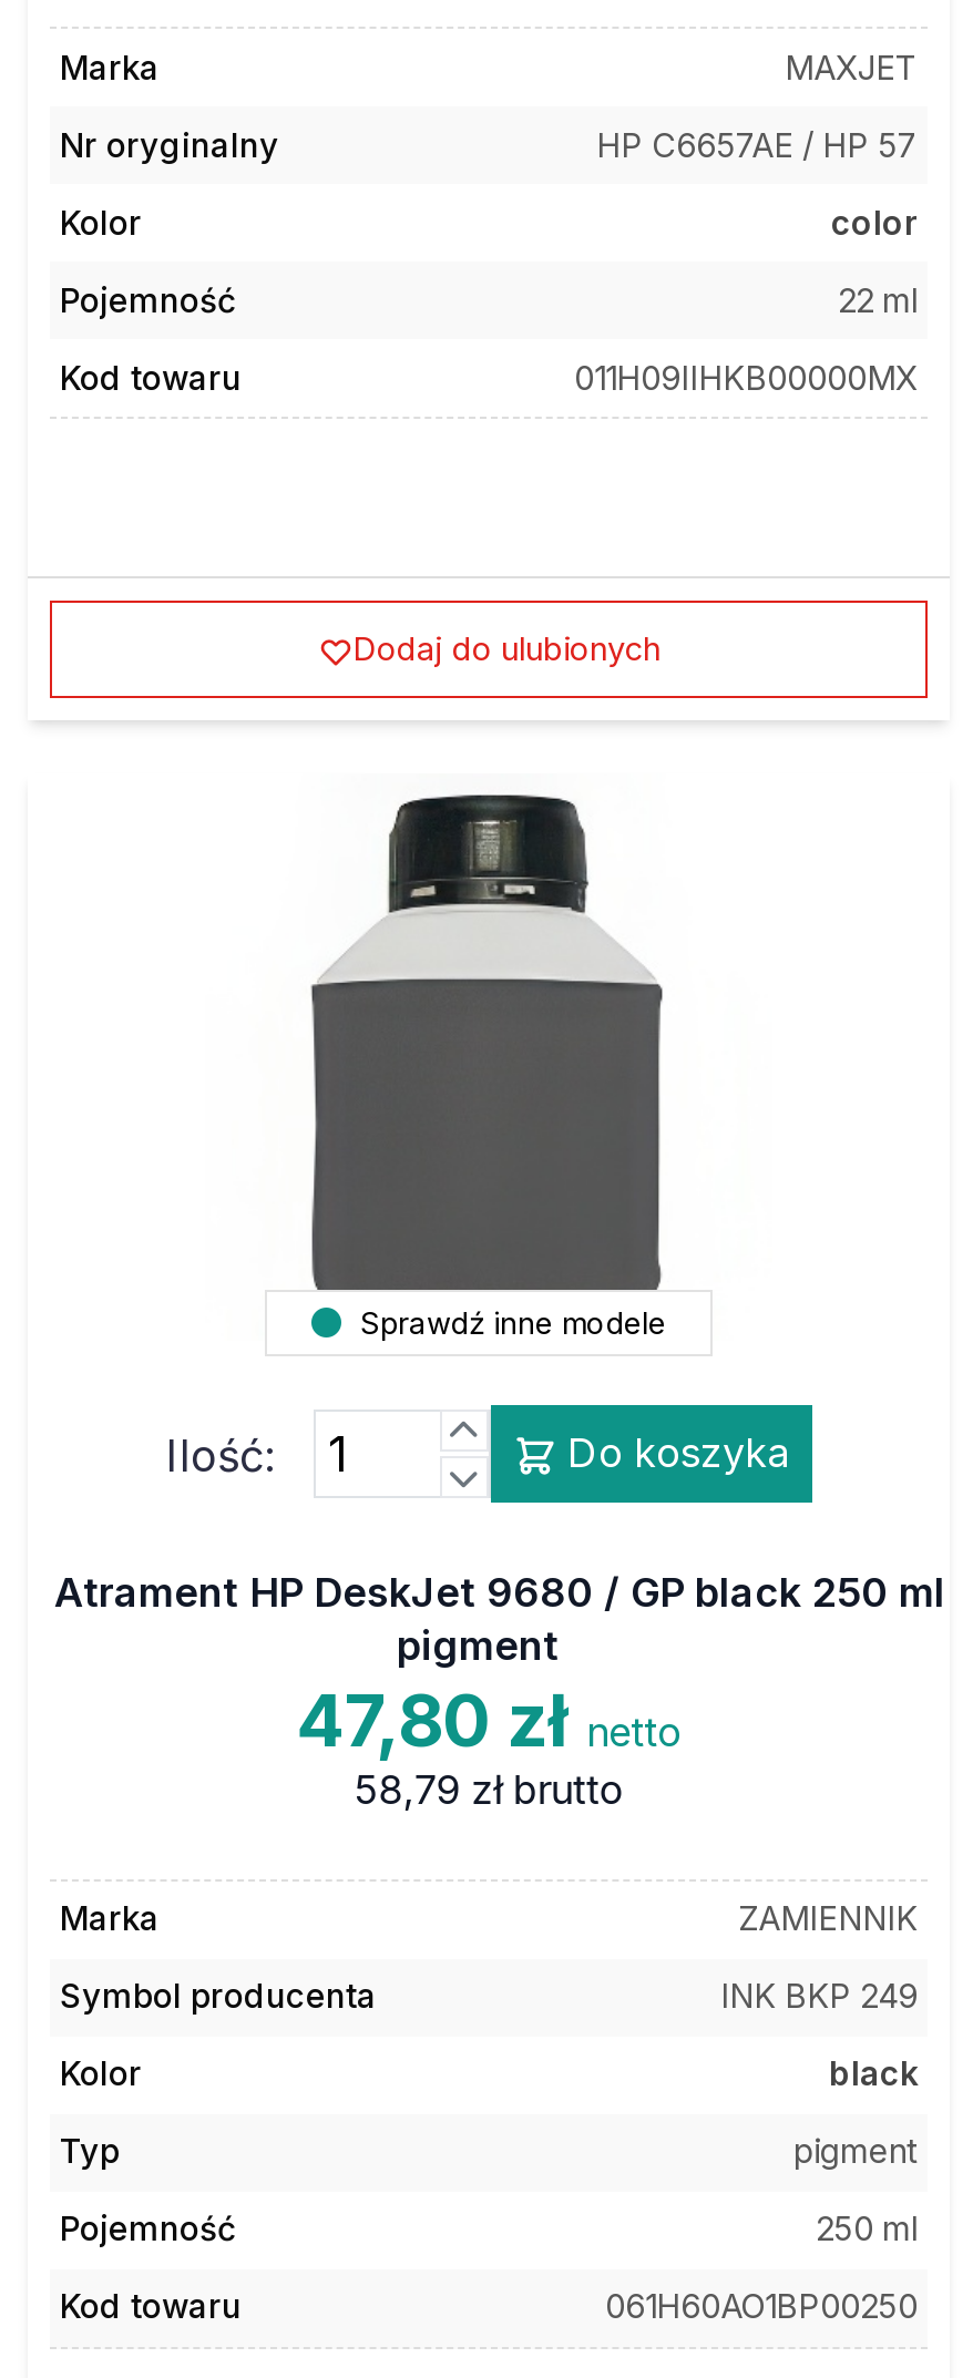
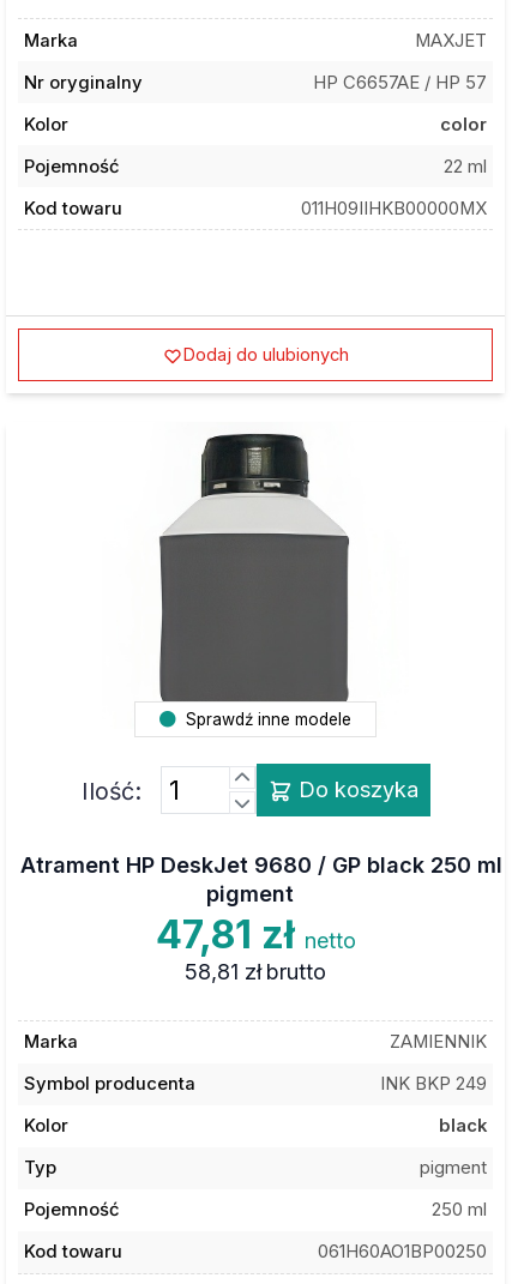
[296,1677,682,1763] 47,80 zł netto -> [155,911,356,957] 47,81 zł netto
[354,1765,623,1812] 58,79 zł brutto -> [184,959,326,984] 58,81 zł brutto

